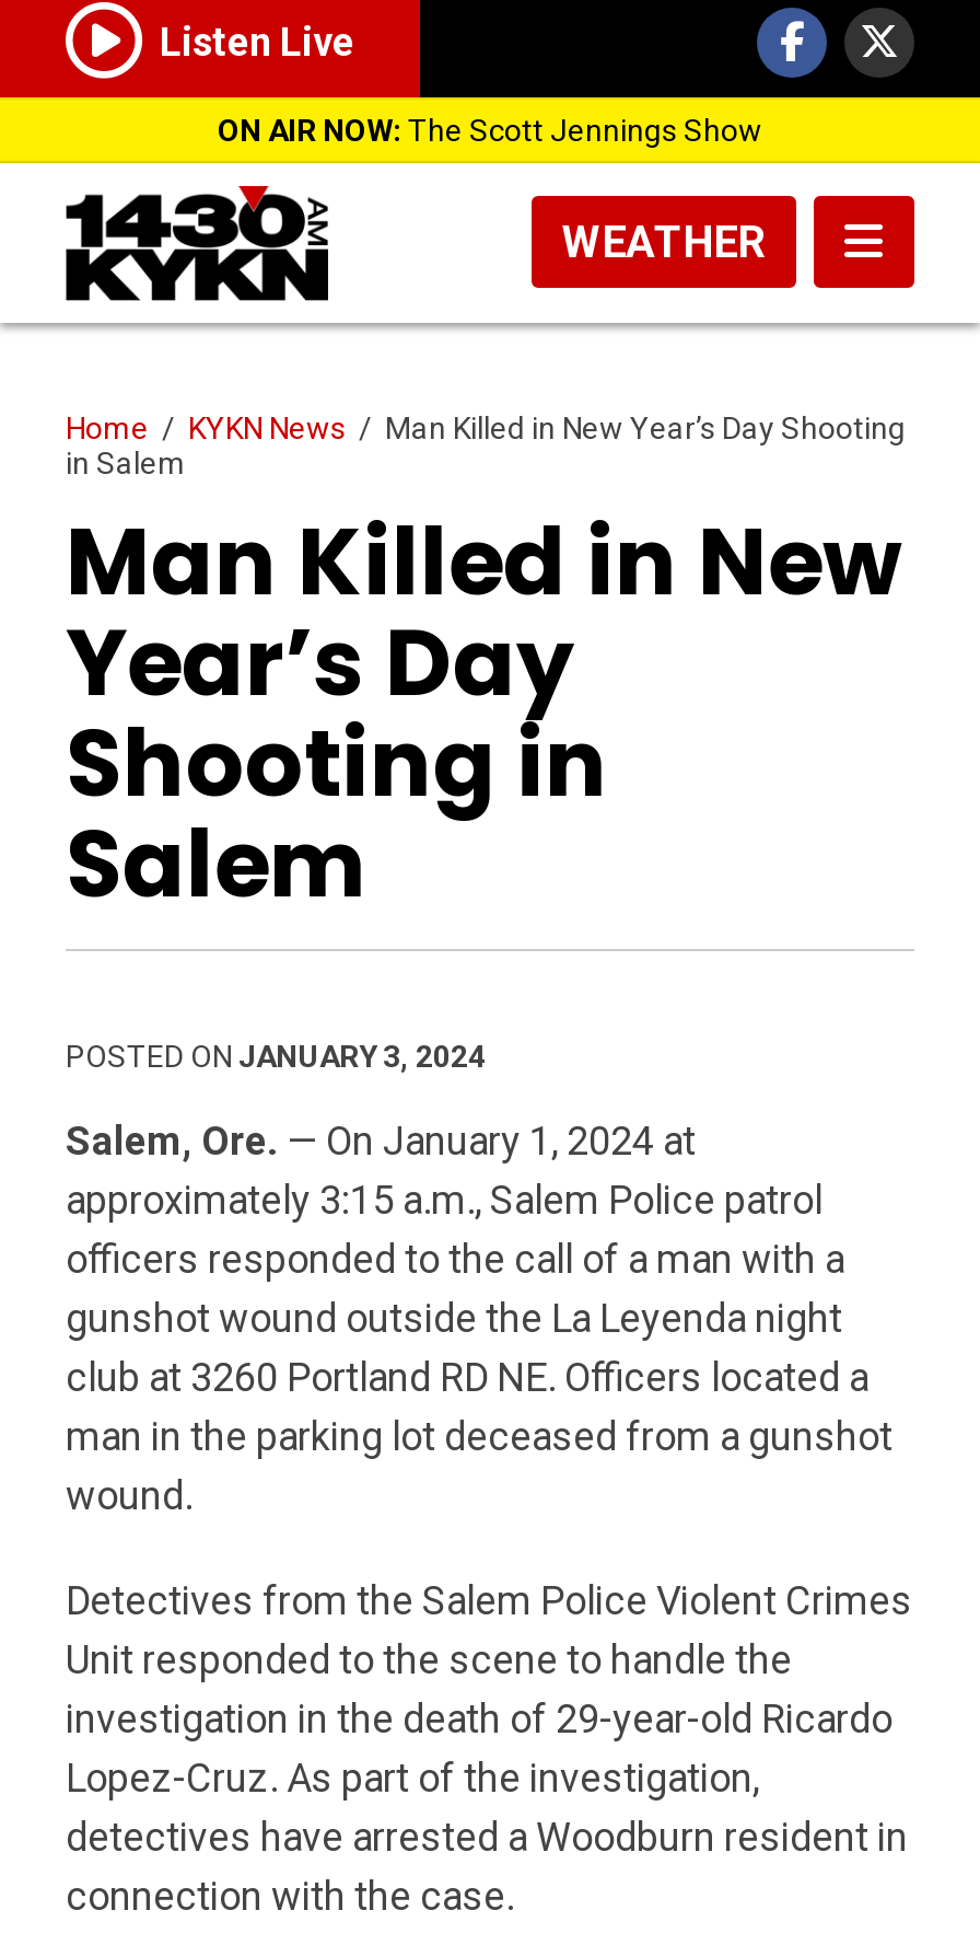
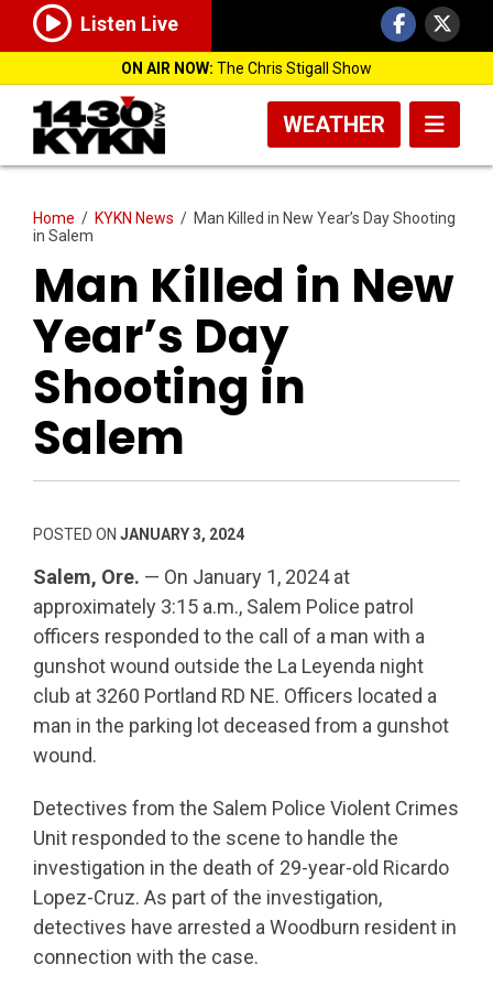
[218,113,762,148] ON AIR NOW: The Scott Jennings Show -> [121,59,372,77] ON AIR NOW: The Chris Stigall Show

